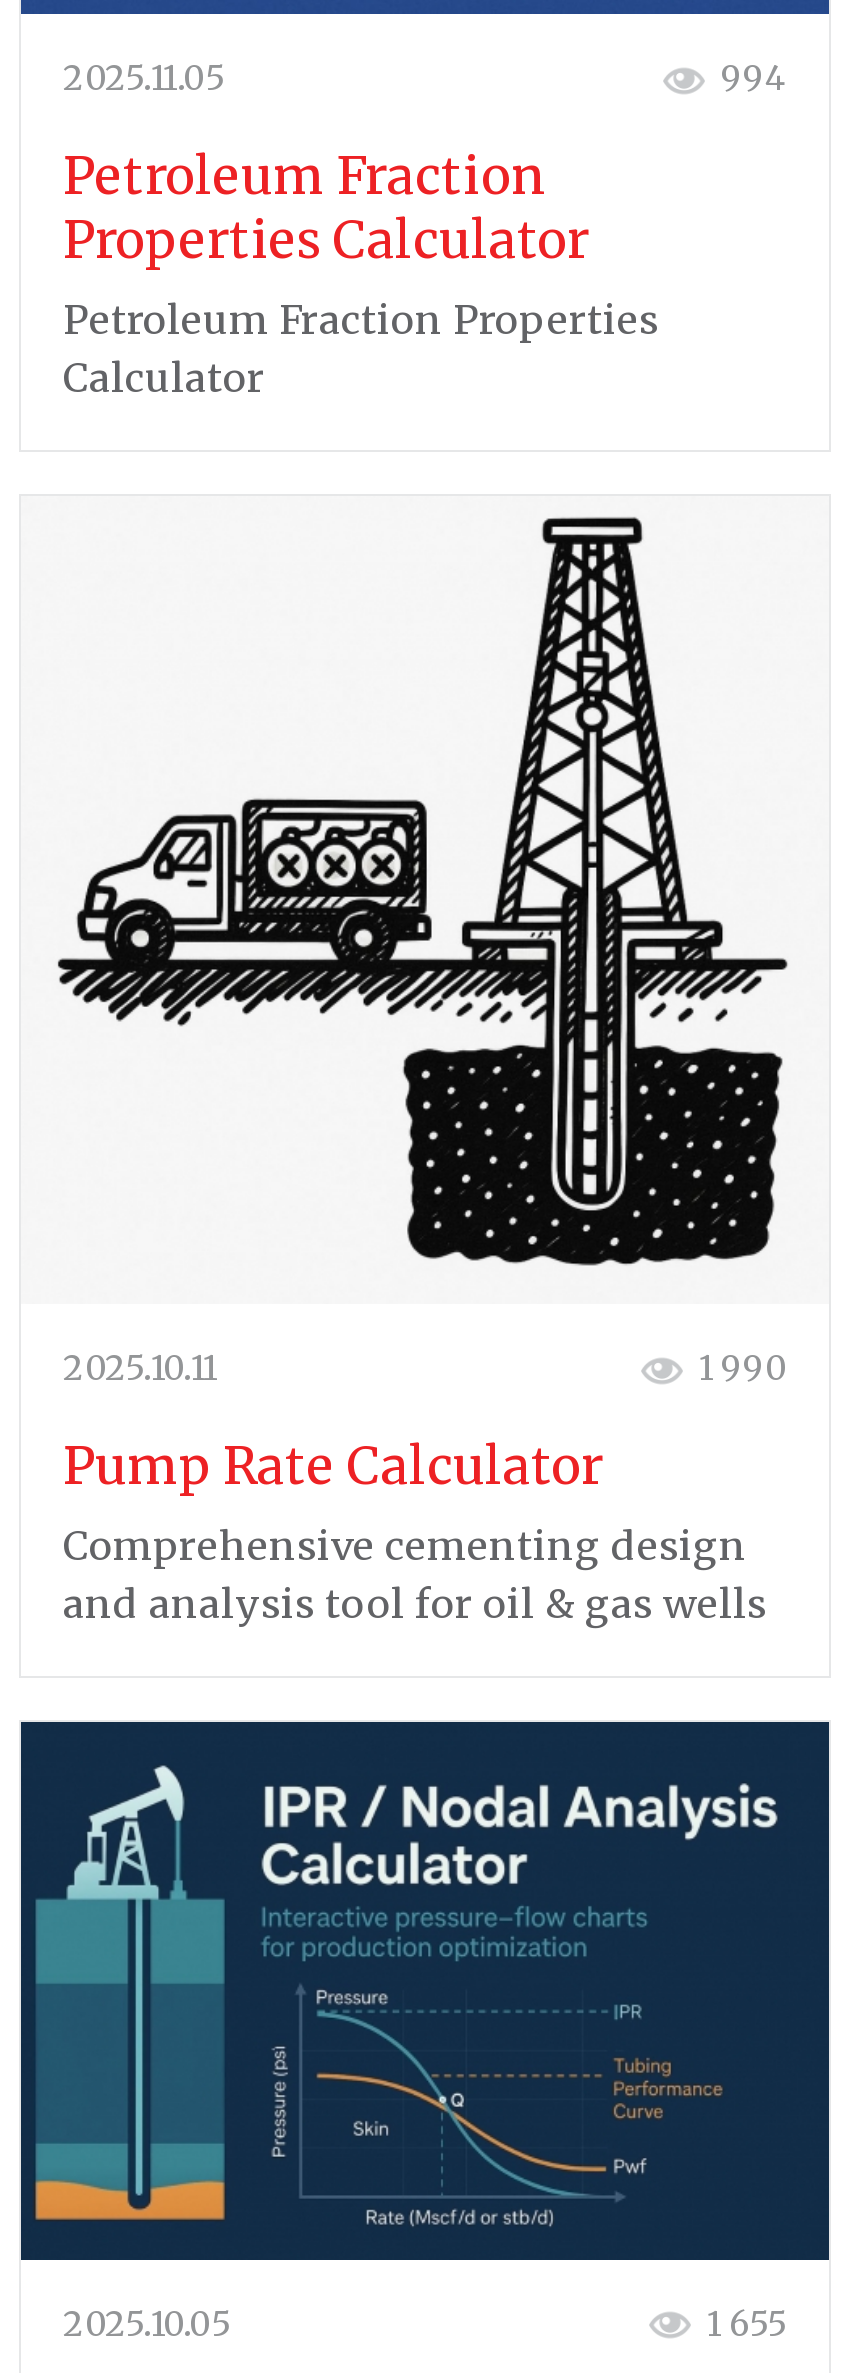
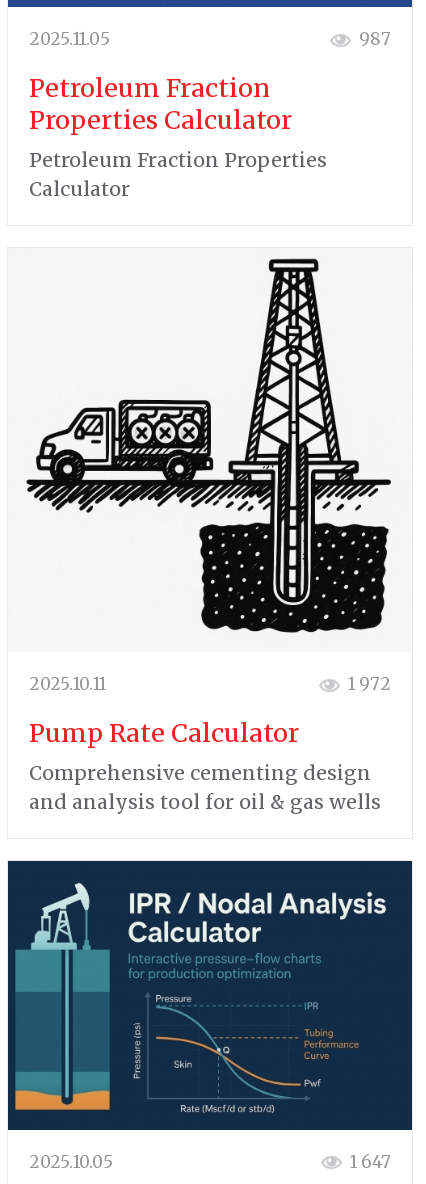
[721,57,787,101] 994 -> [359,28,391,50] 987
[699,1346,787,1390] 1 990 -> [348,673,391,695] 1 972
[707,2301,787,2345] 1 655 -> [350,1151,391,1173] 1 647

